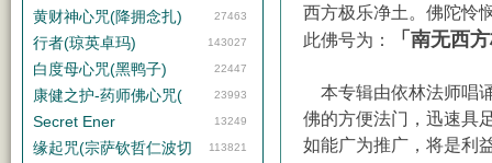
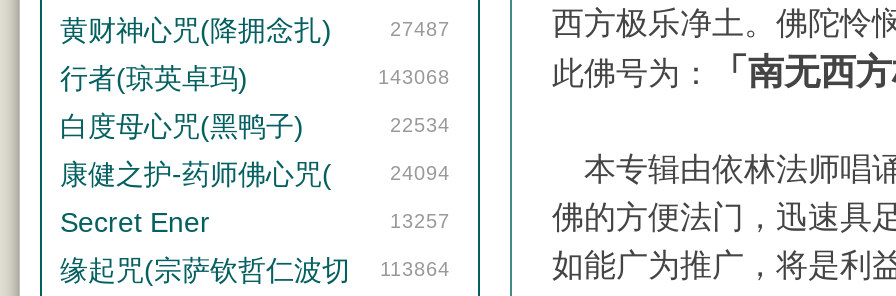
[214,10,247,22] 27463 -> [390,18,450,40] 27487
[208,36,247,48] 143027 -> [378,66,450,88] 143068
[214,62,247,74] 22447 -> [390,114,450,136] 22534
[214,89,247,101] 23993 -> [390,162,450,184] 24094
[214,115,247,127] 13249 -> [390,210,450,232] 13257
[33,139,247,156] 缘起咒(宗萨钦哲仁波切 113821 -> [60,254,450,286] 缘起咒(宗萨钦哲仁波切 113864

